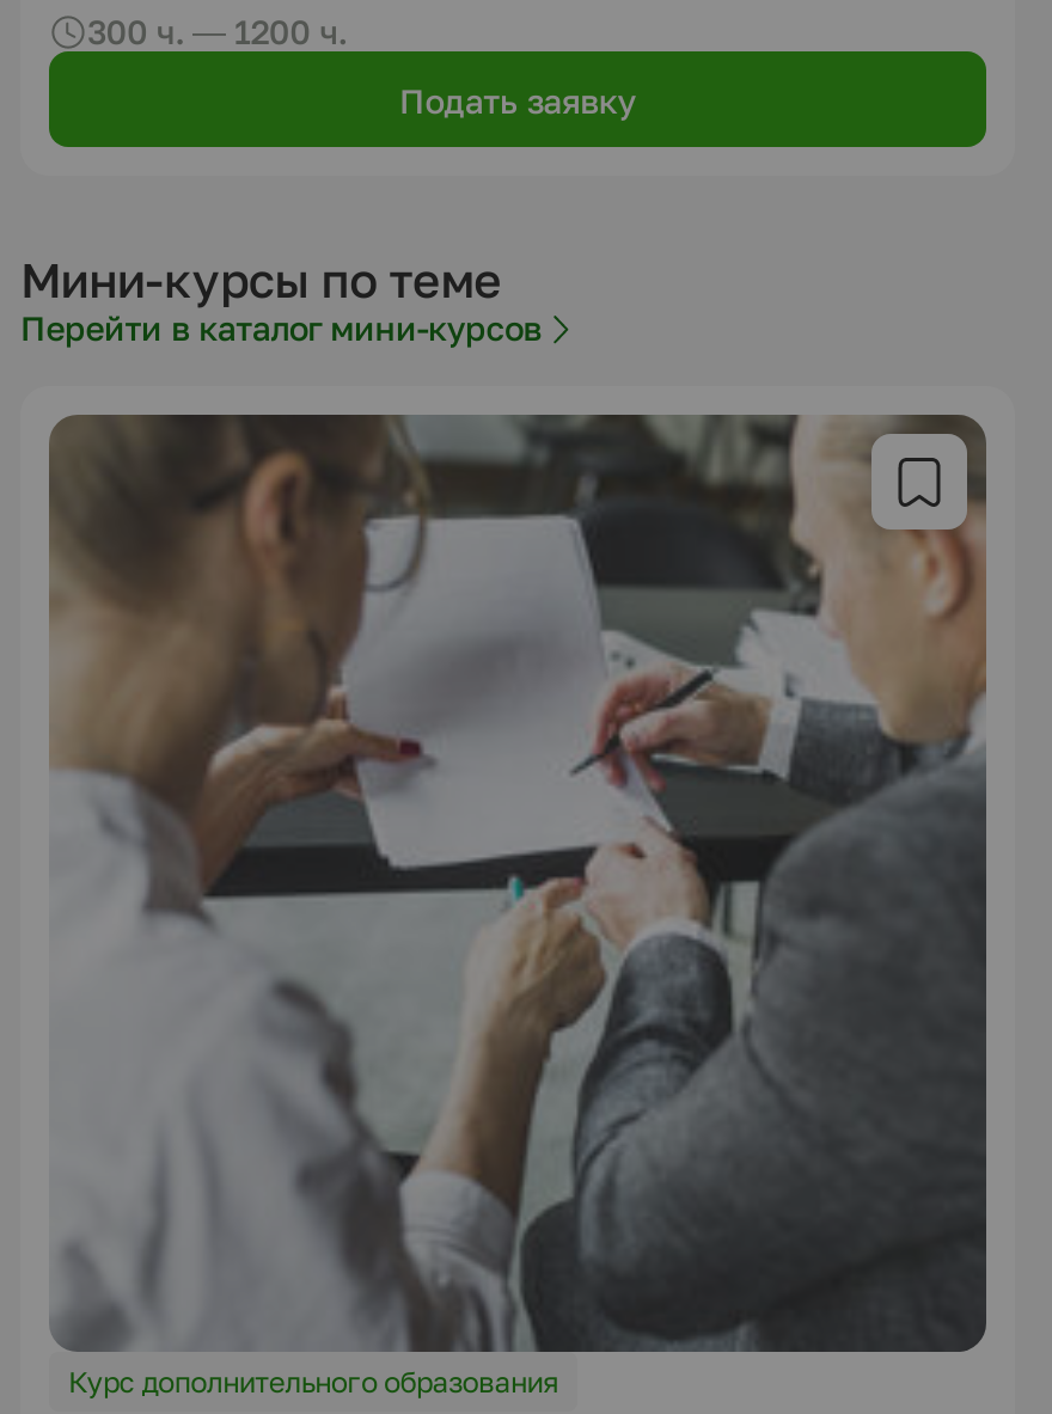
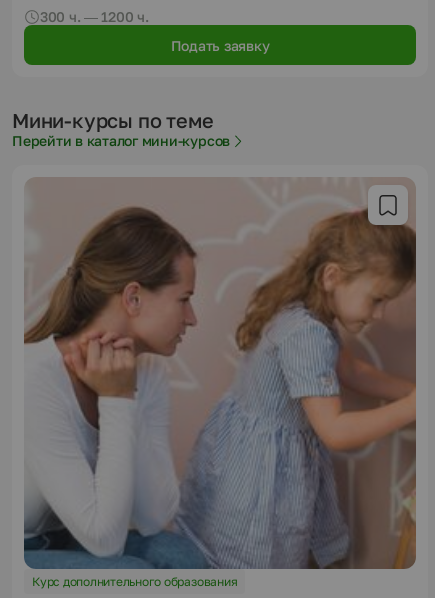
[47,412,989,1354] [image] -> [23,177,417,570] [image]

